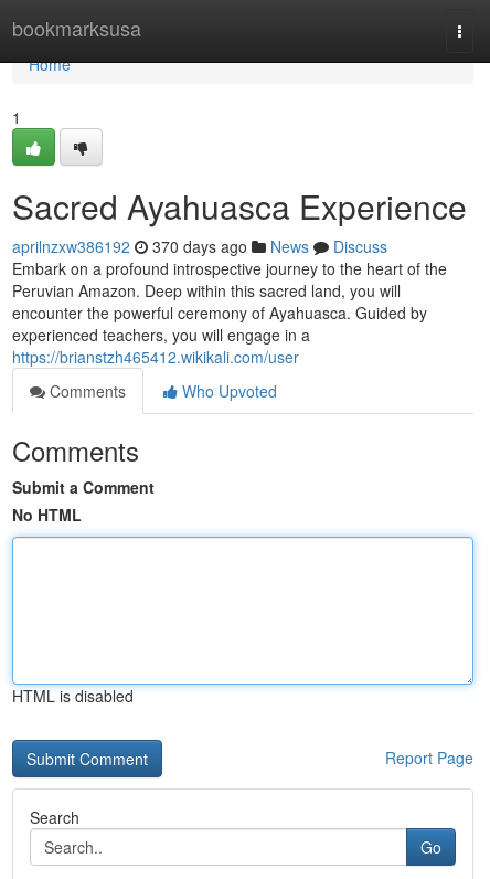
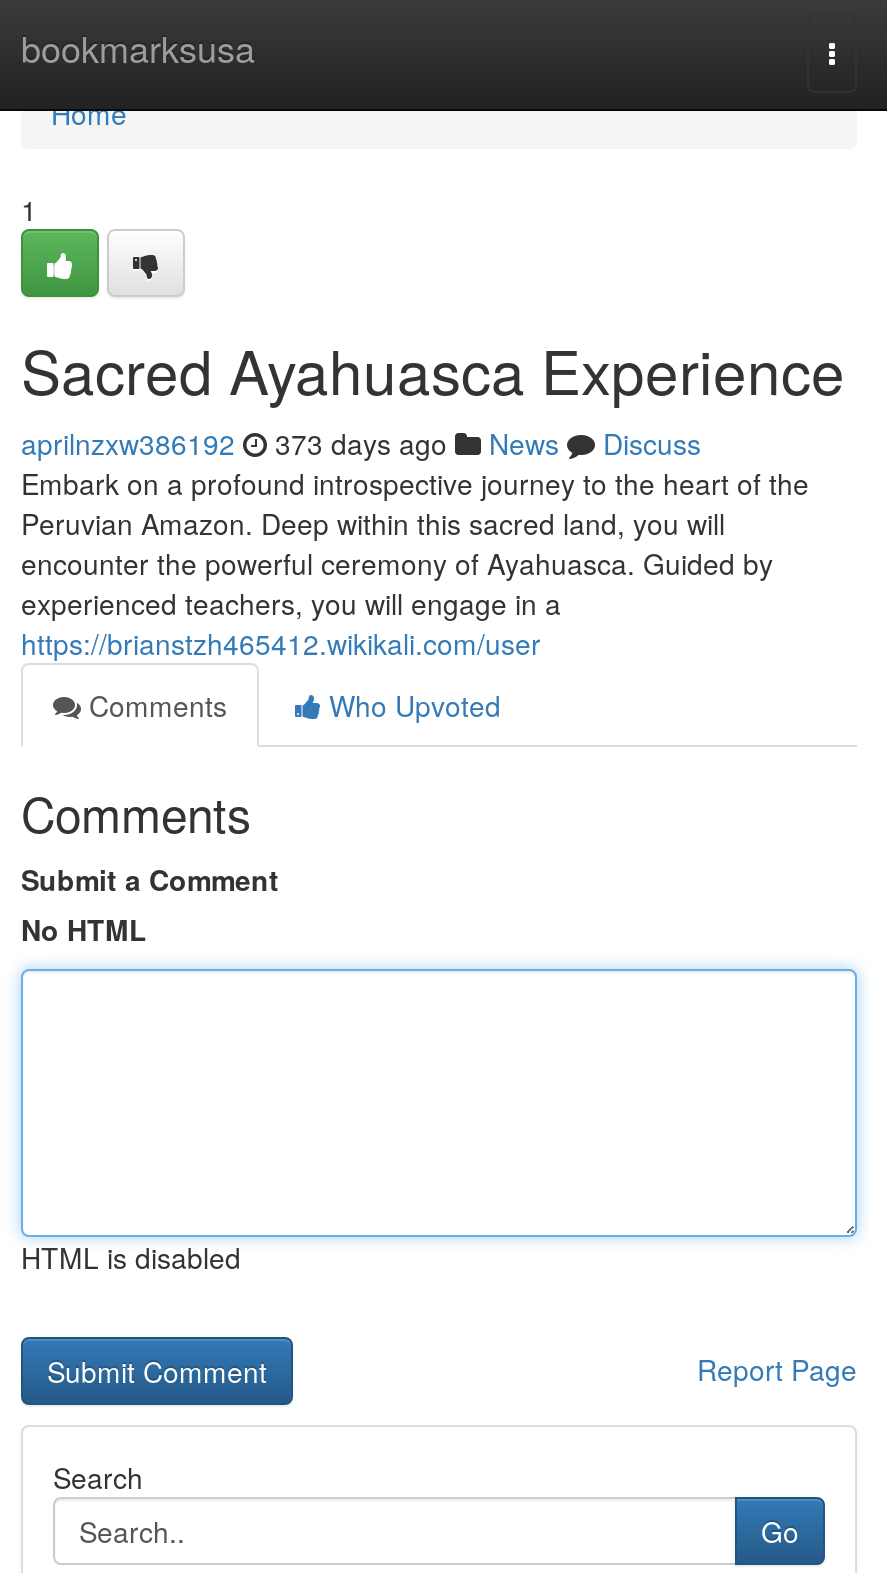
[12,235,387,257] aprilnzxw386192 370 days ago News Discuss -> [21,423,701,463] aprilnzxw386192 373 days ago News Discuss

